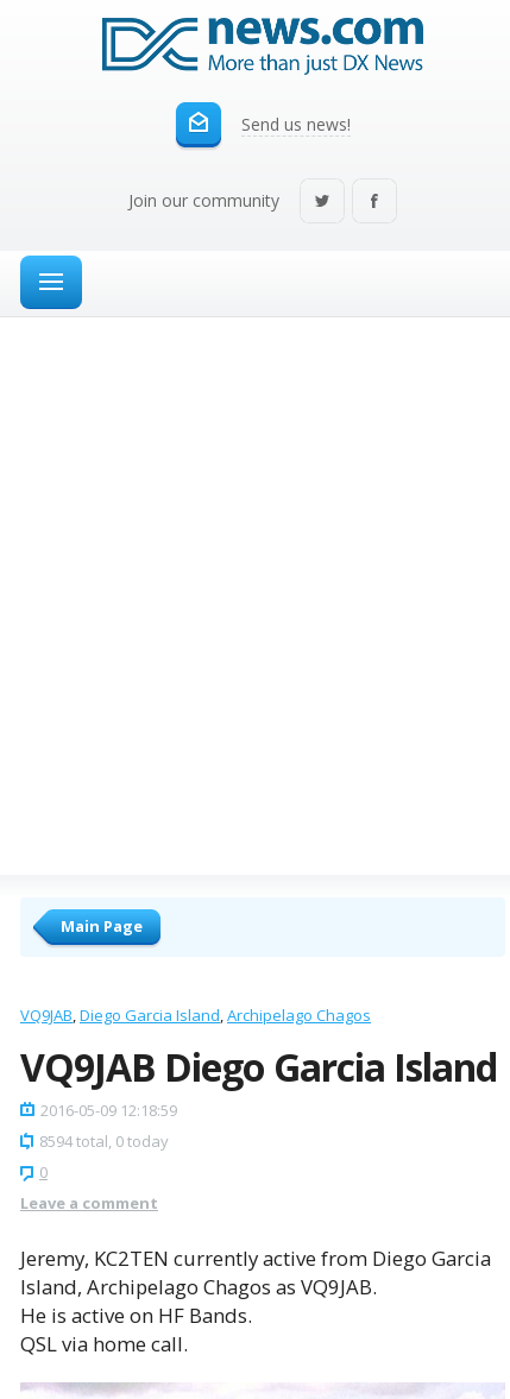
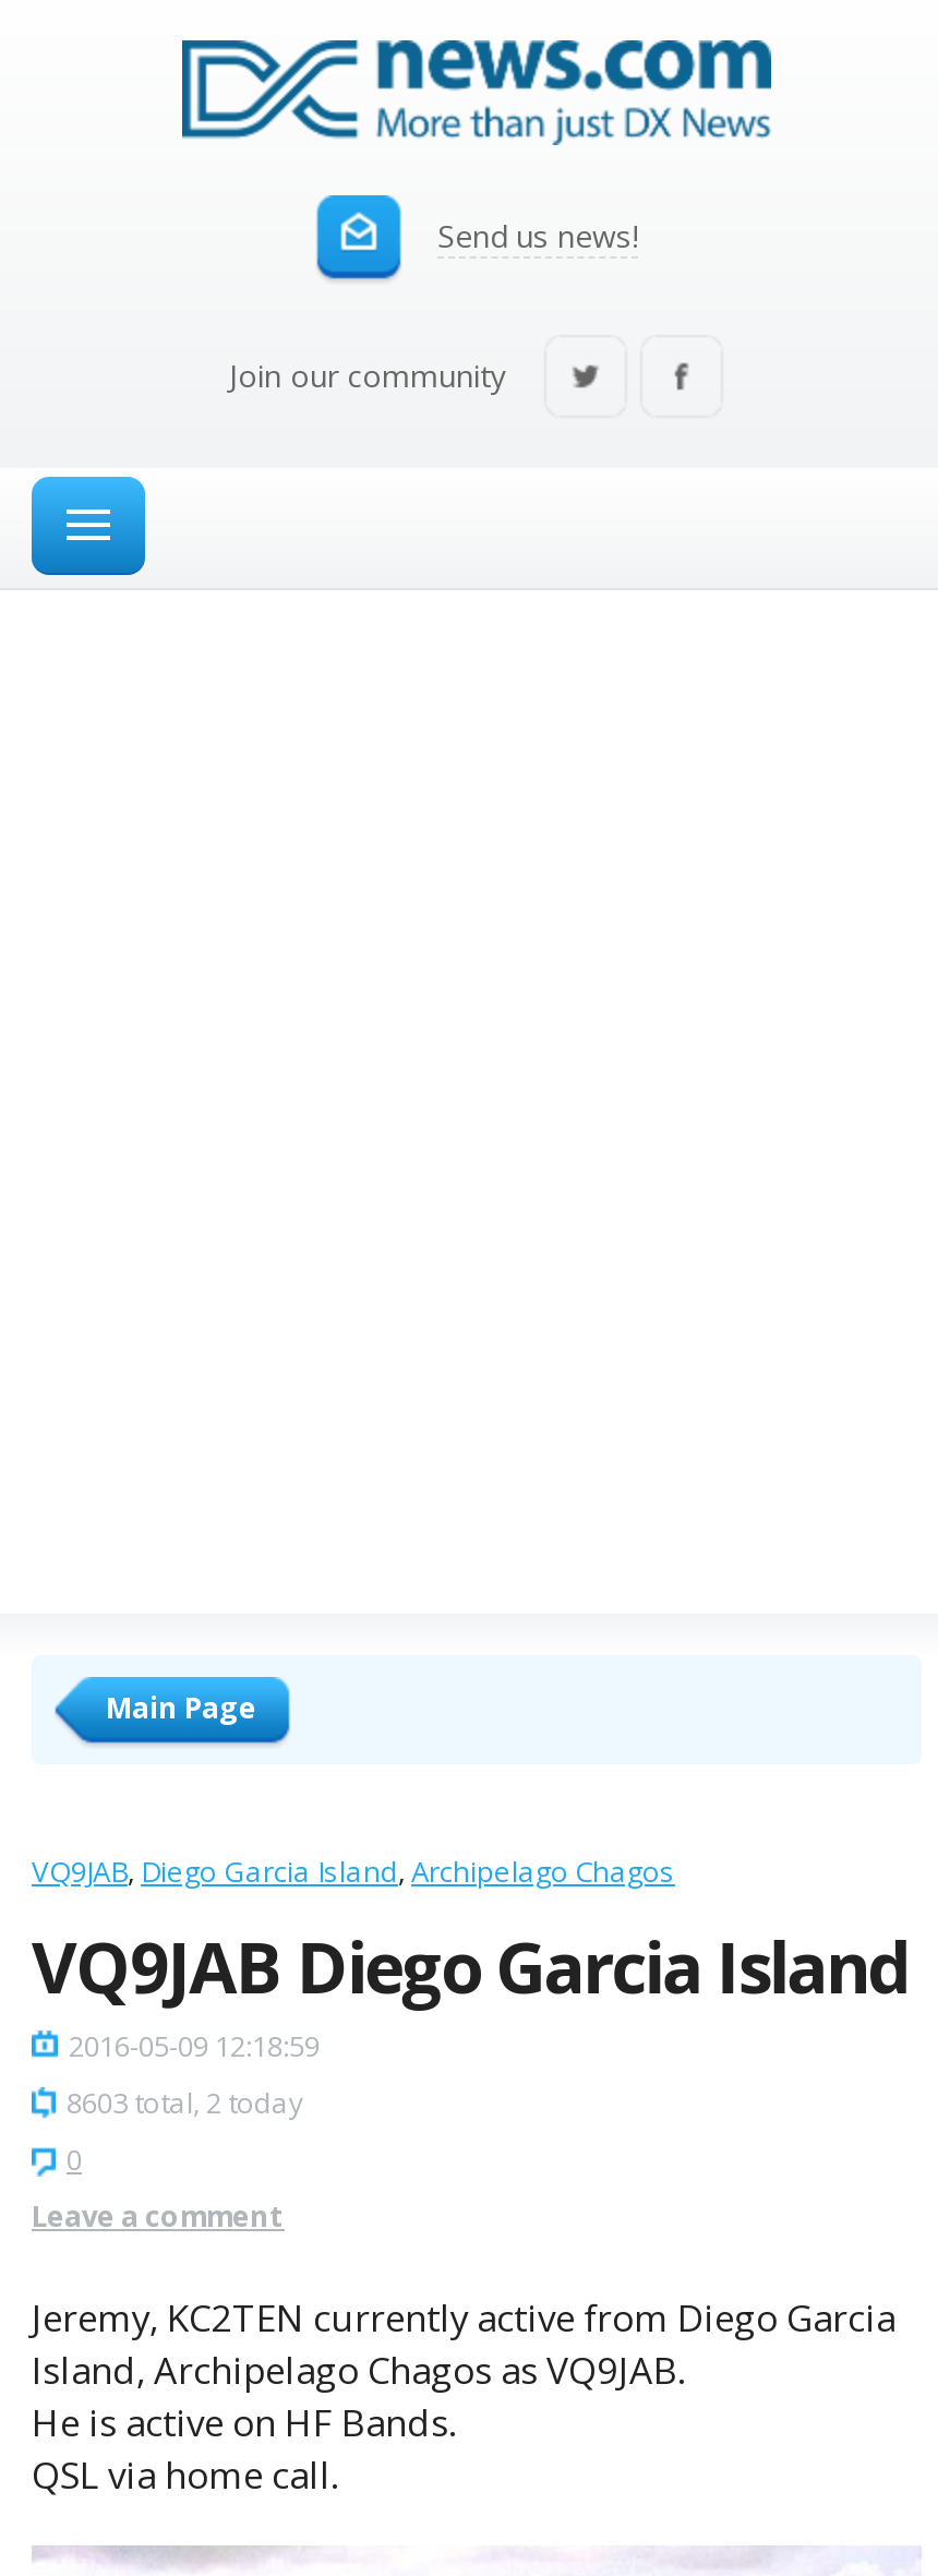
[39,1130,169,1152] 8594 total, 0 today -> [67,2083,304,2122] 8603 total, 2 today

